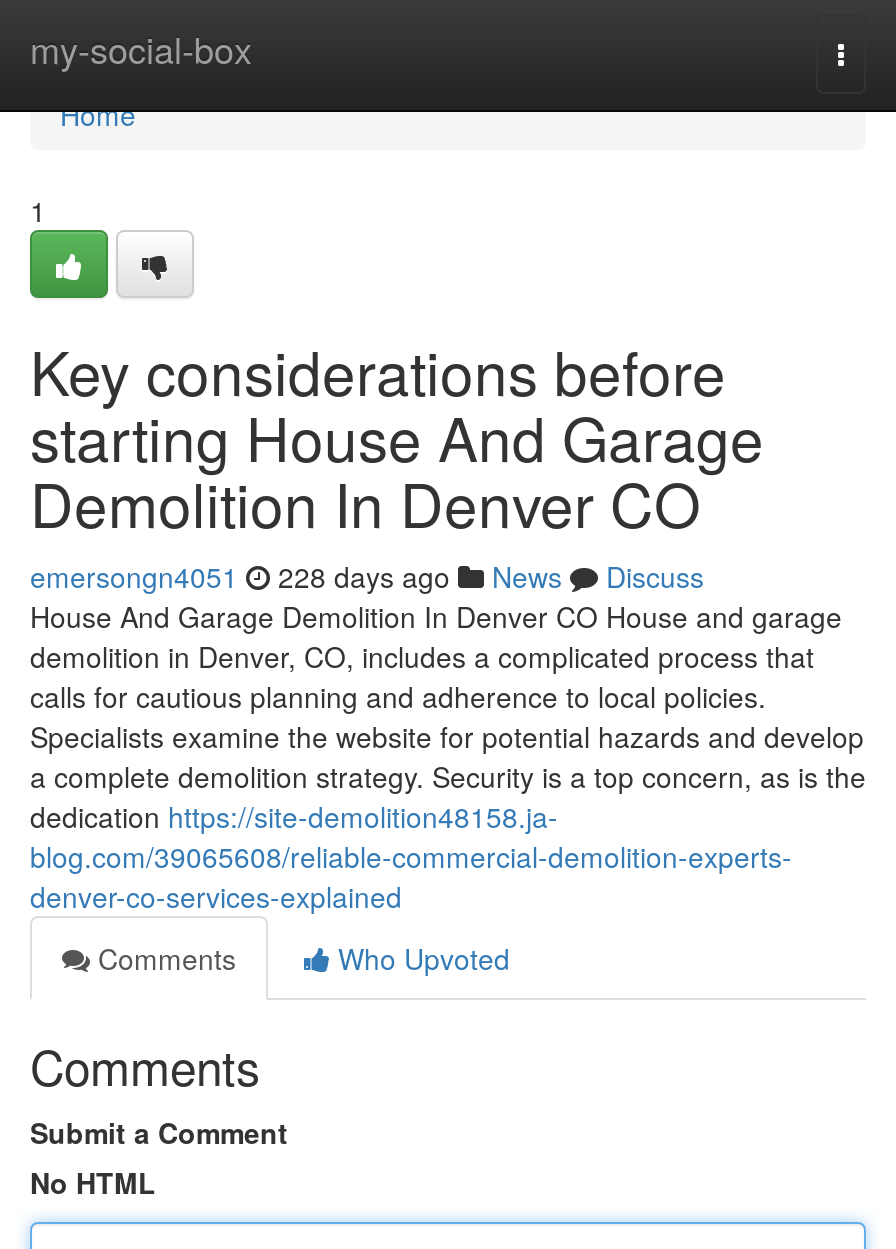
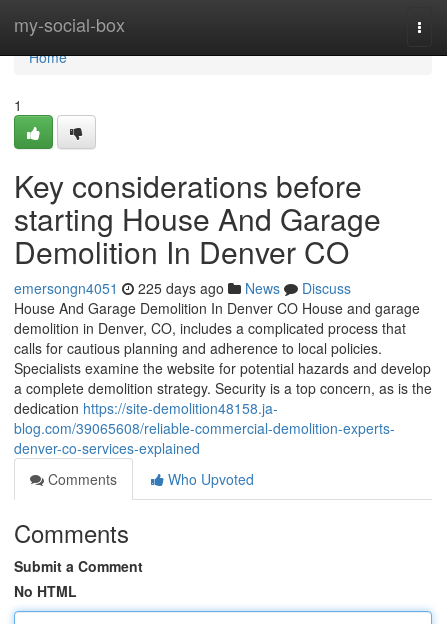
[30,556,704,596] emersongn4051 228 days ago News Discuss -> [14,278,351,298] emersongn4051 225 days ago News Discuss

